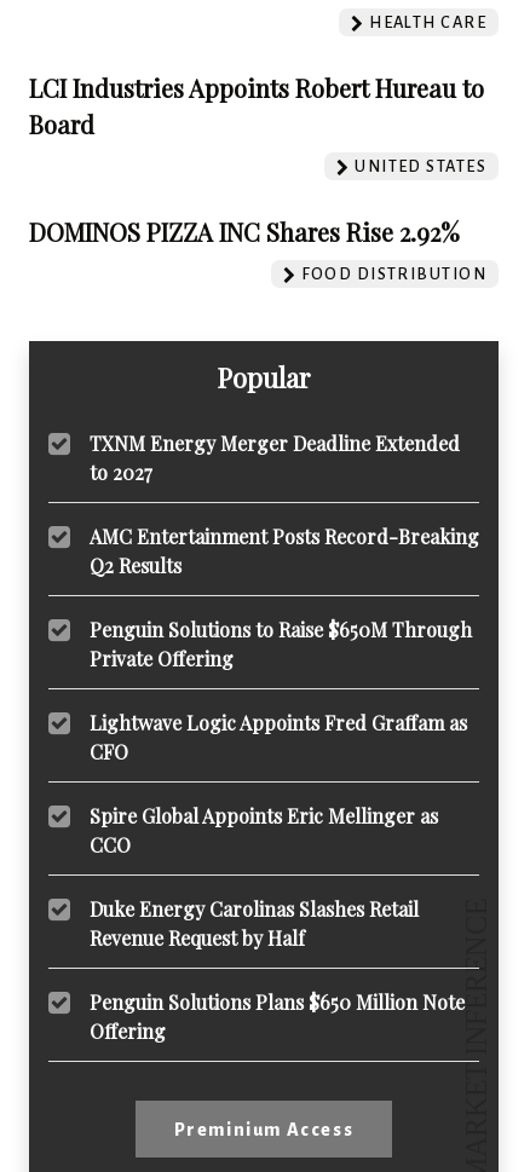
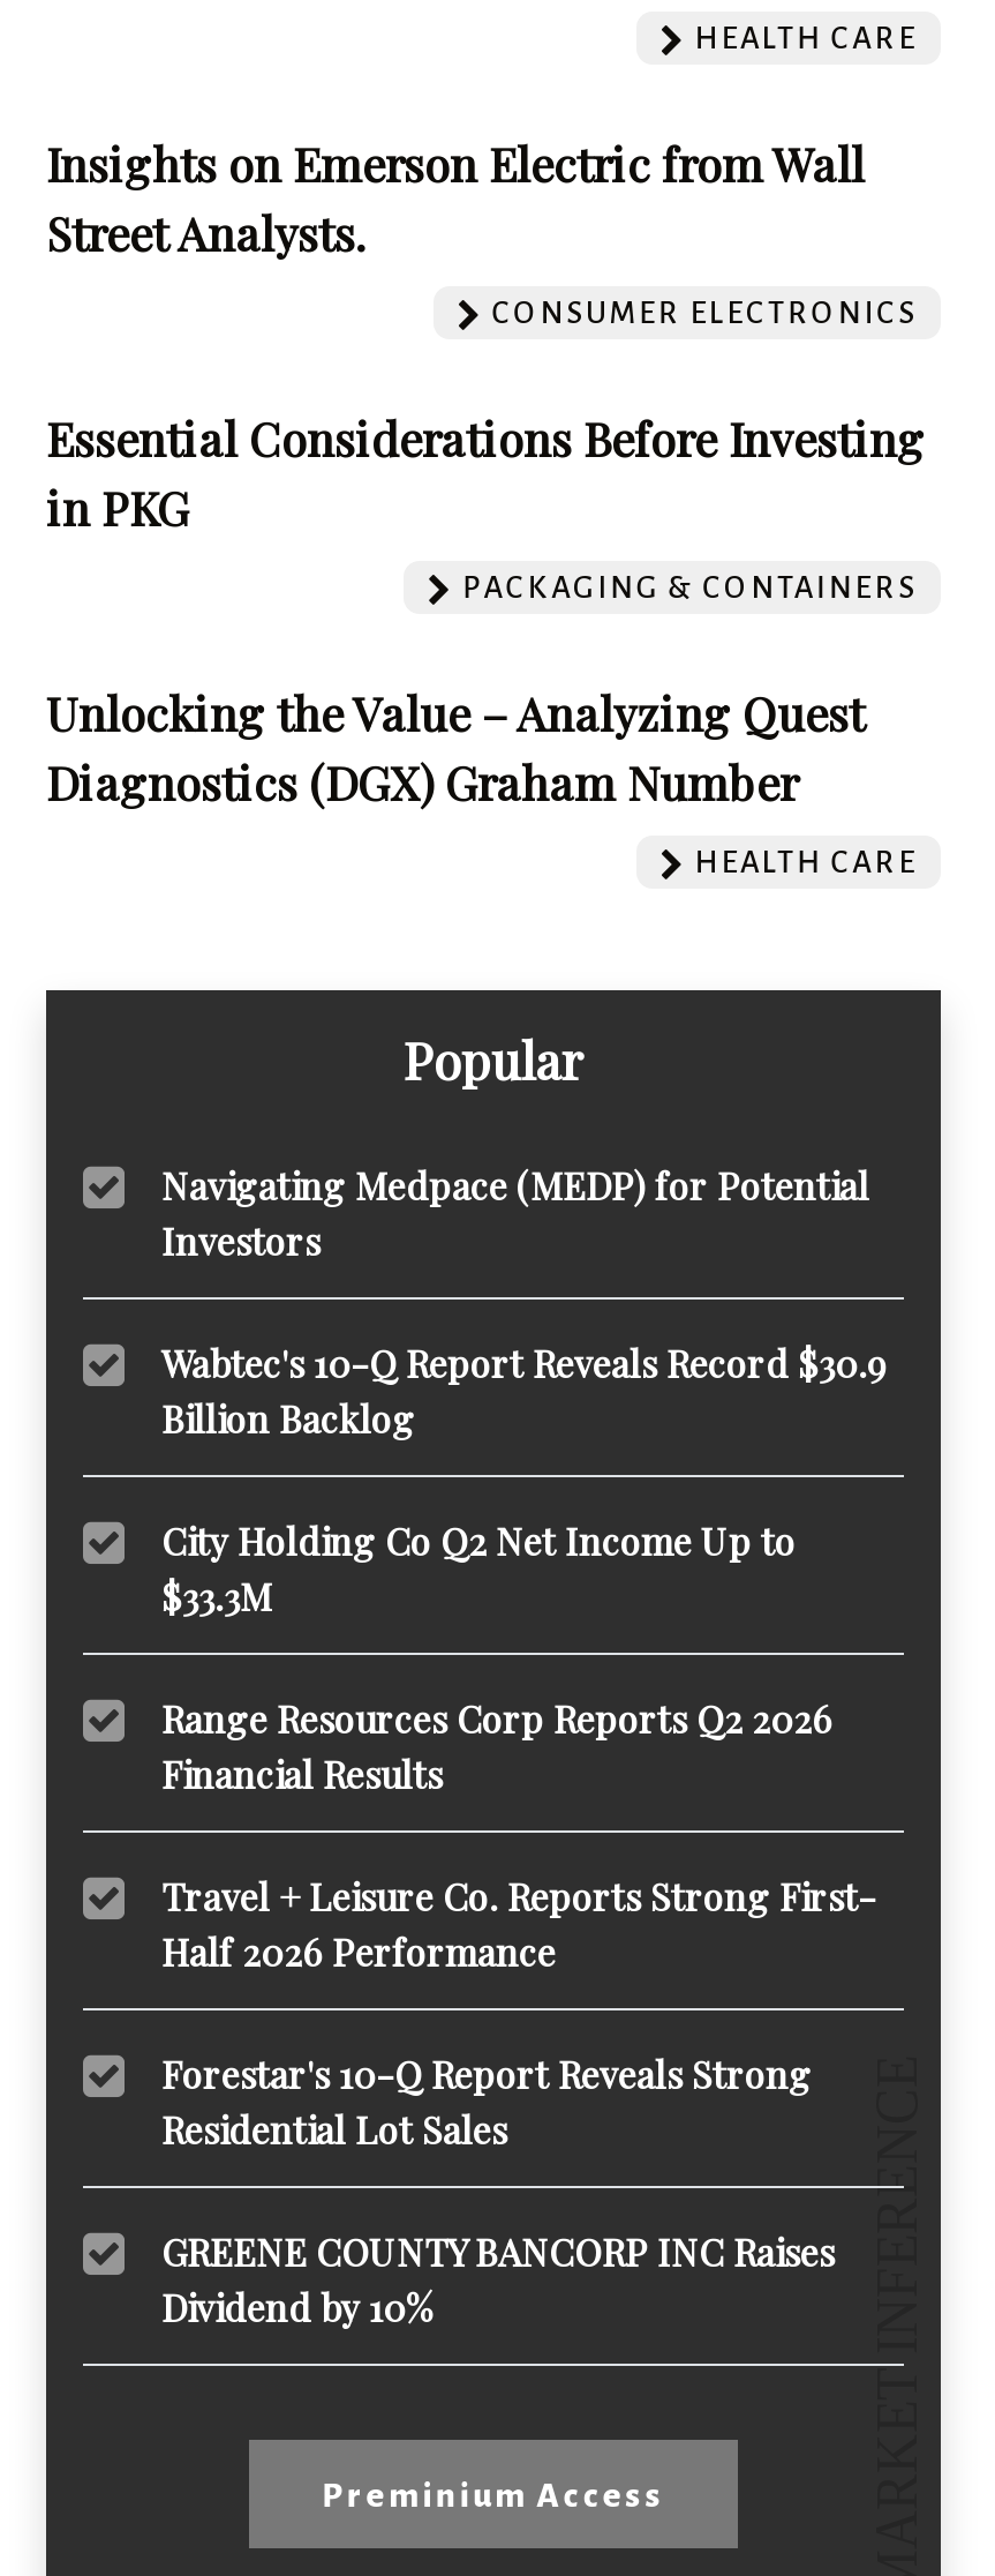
[29,71,486,283] LCI Industries Appoints Robert Hureau to | Board | UNITED STATES | DOMINOS PIZZA INC Shares Rise 2.92% | FOOD DISTRIBUTION -> [46,132,925,879] Insights on Emerson Electric from Wall | Street Analysts. | CONSUMER ELECTRONICS | Essential Considerations Before Investing | in PKG | PACKAGING & CONTAINERS | Unlocking the Value – Analyzing Quest | Diagnostics (DGX) Graham Number | HEALTH CARE
[90,431,460,485] TXNM Energy Merger Deadline Extended | to 2027 -> [161,1161,869,1265] Navigating Medpace (MEDP) for Potential | Investors
[90,524,479,578] AMC Entertainment Posts Record-Breaking | Q2 Results -> [161,1339,888,1443] Wabtec's 10-Q Report Reveals Record $30.9 | Billion Backlog
[90,617,472,671] Penguin Solutions to Raise $650M Through | Private Offering -> [161,1517,796,1620] City Holding Co Q2 Net Income Up to | $33.3M
[90,710,467,764] Lightwave Logic Appoints Fred Graffam as | CFO -> [161,1694,832,1798] Range Resources Corp Reports Q2 2026 | Financial Results
[90,803,438,858] Spire Global Appoints Eric Mellinger as | CCO -> [161,1872,876,1976] Travel + Leisure Co. Reports Strong First- | Half 2026 Performance
[90,896,419,951] Duke Energy Carolinas Slashes Retail | Revenue Request by Half -> [161,2050,812,2154] Forestar's 10-Q Report Reveals Strong | Residential Lot Sales
[90,989,465,1044] Penguin Solutions Plans $650 Million Note | Offering -> [161,2227,835,2331] GREENE COUNTY BANCORP INC Raises | Dividend by 10%

